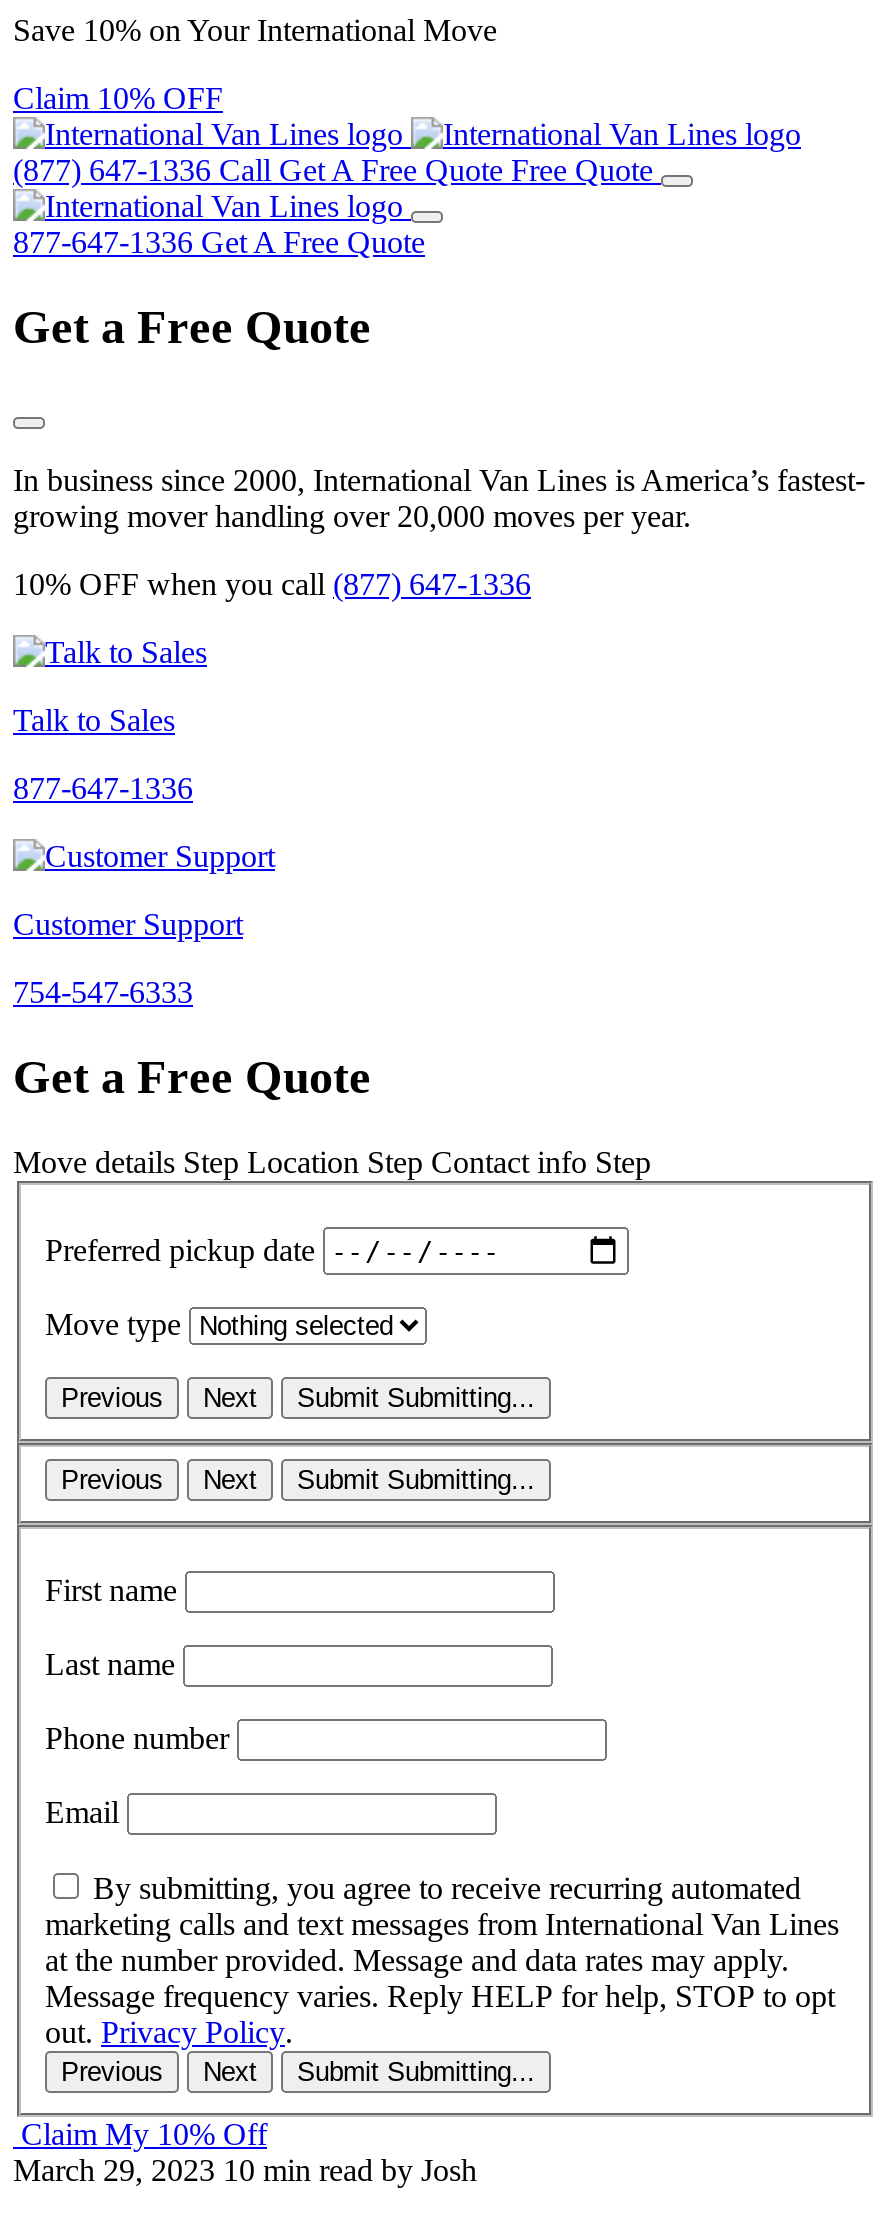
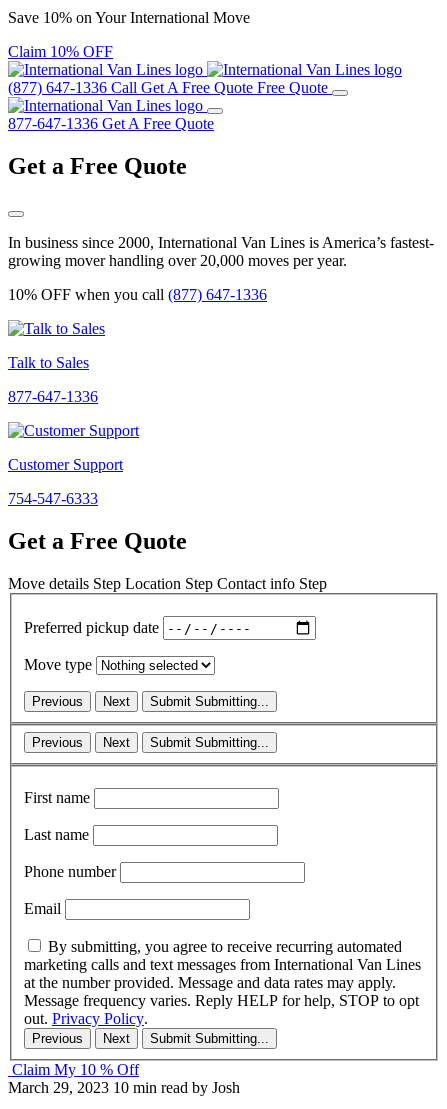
[13,2118,267,2152] Claim My 10% Off -> [8,1061,139,1078] Claim My 10 % Off

